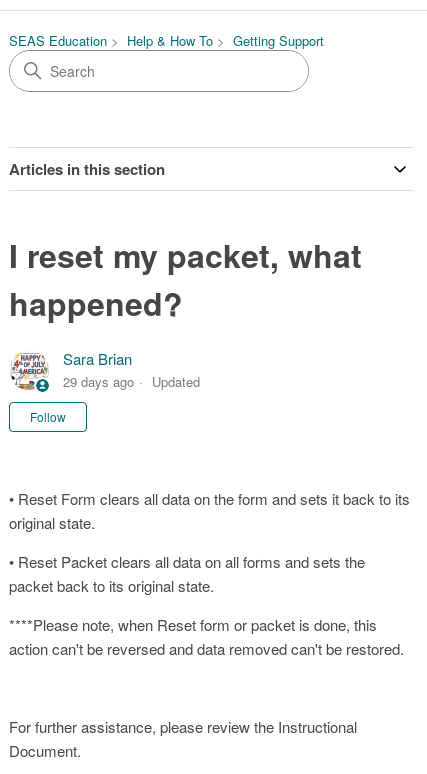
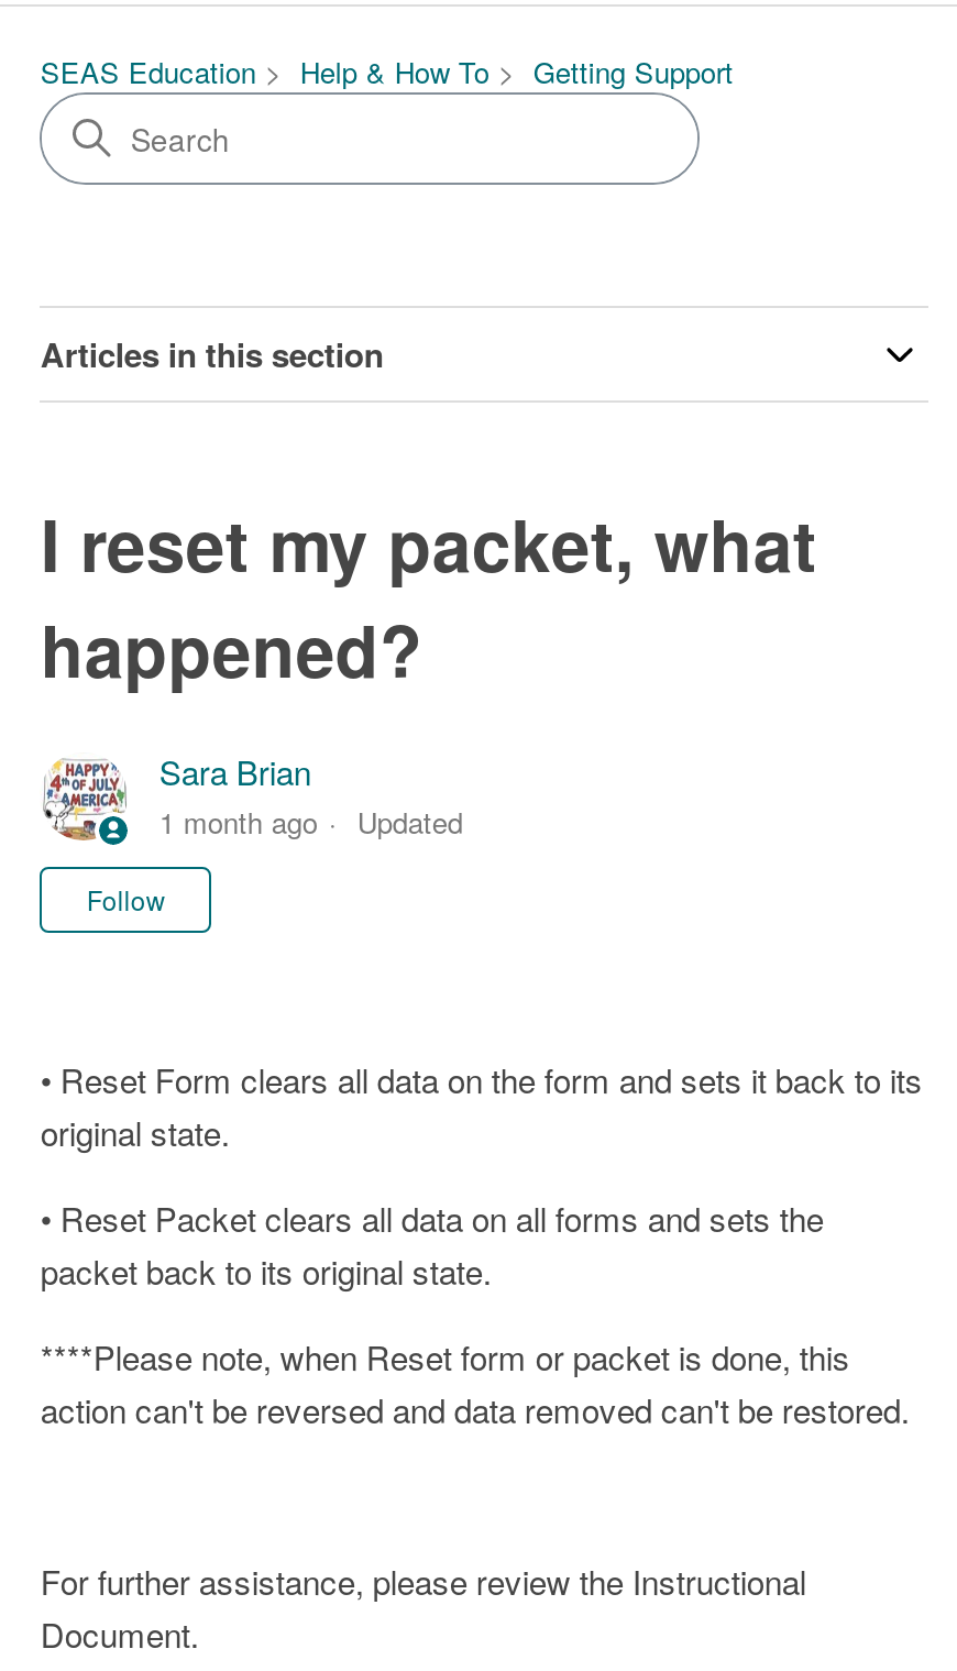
[63,372,200,391] 29 days ago Updated -> [159,802,463,844] 1 month ago Updated

